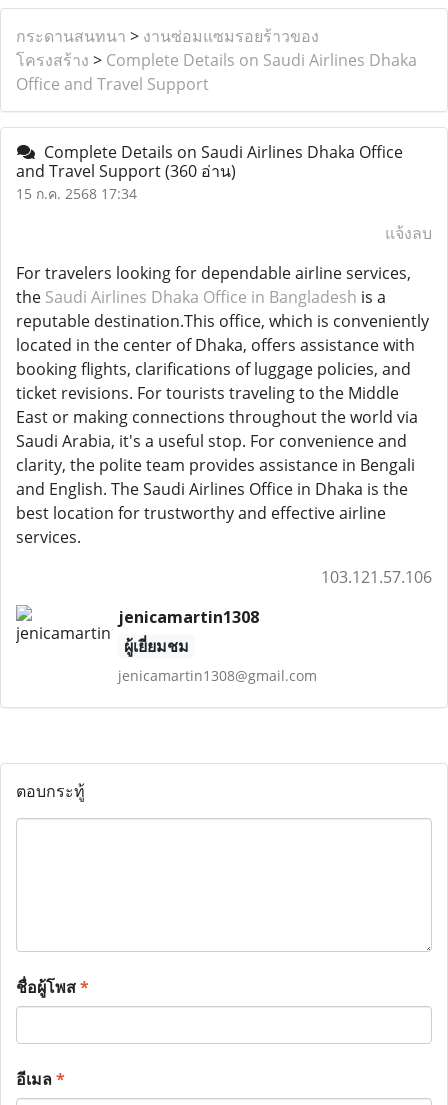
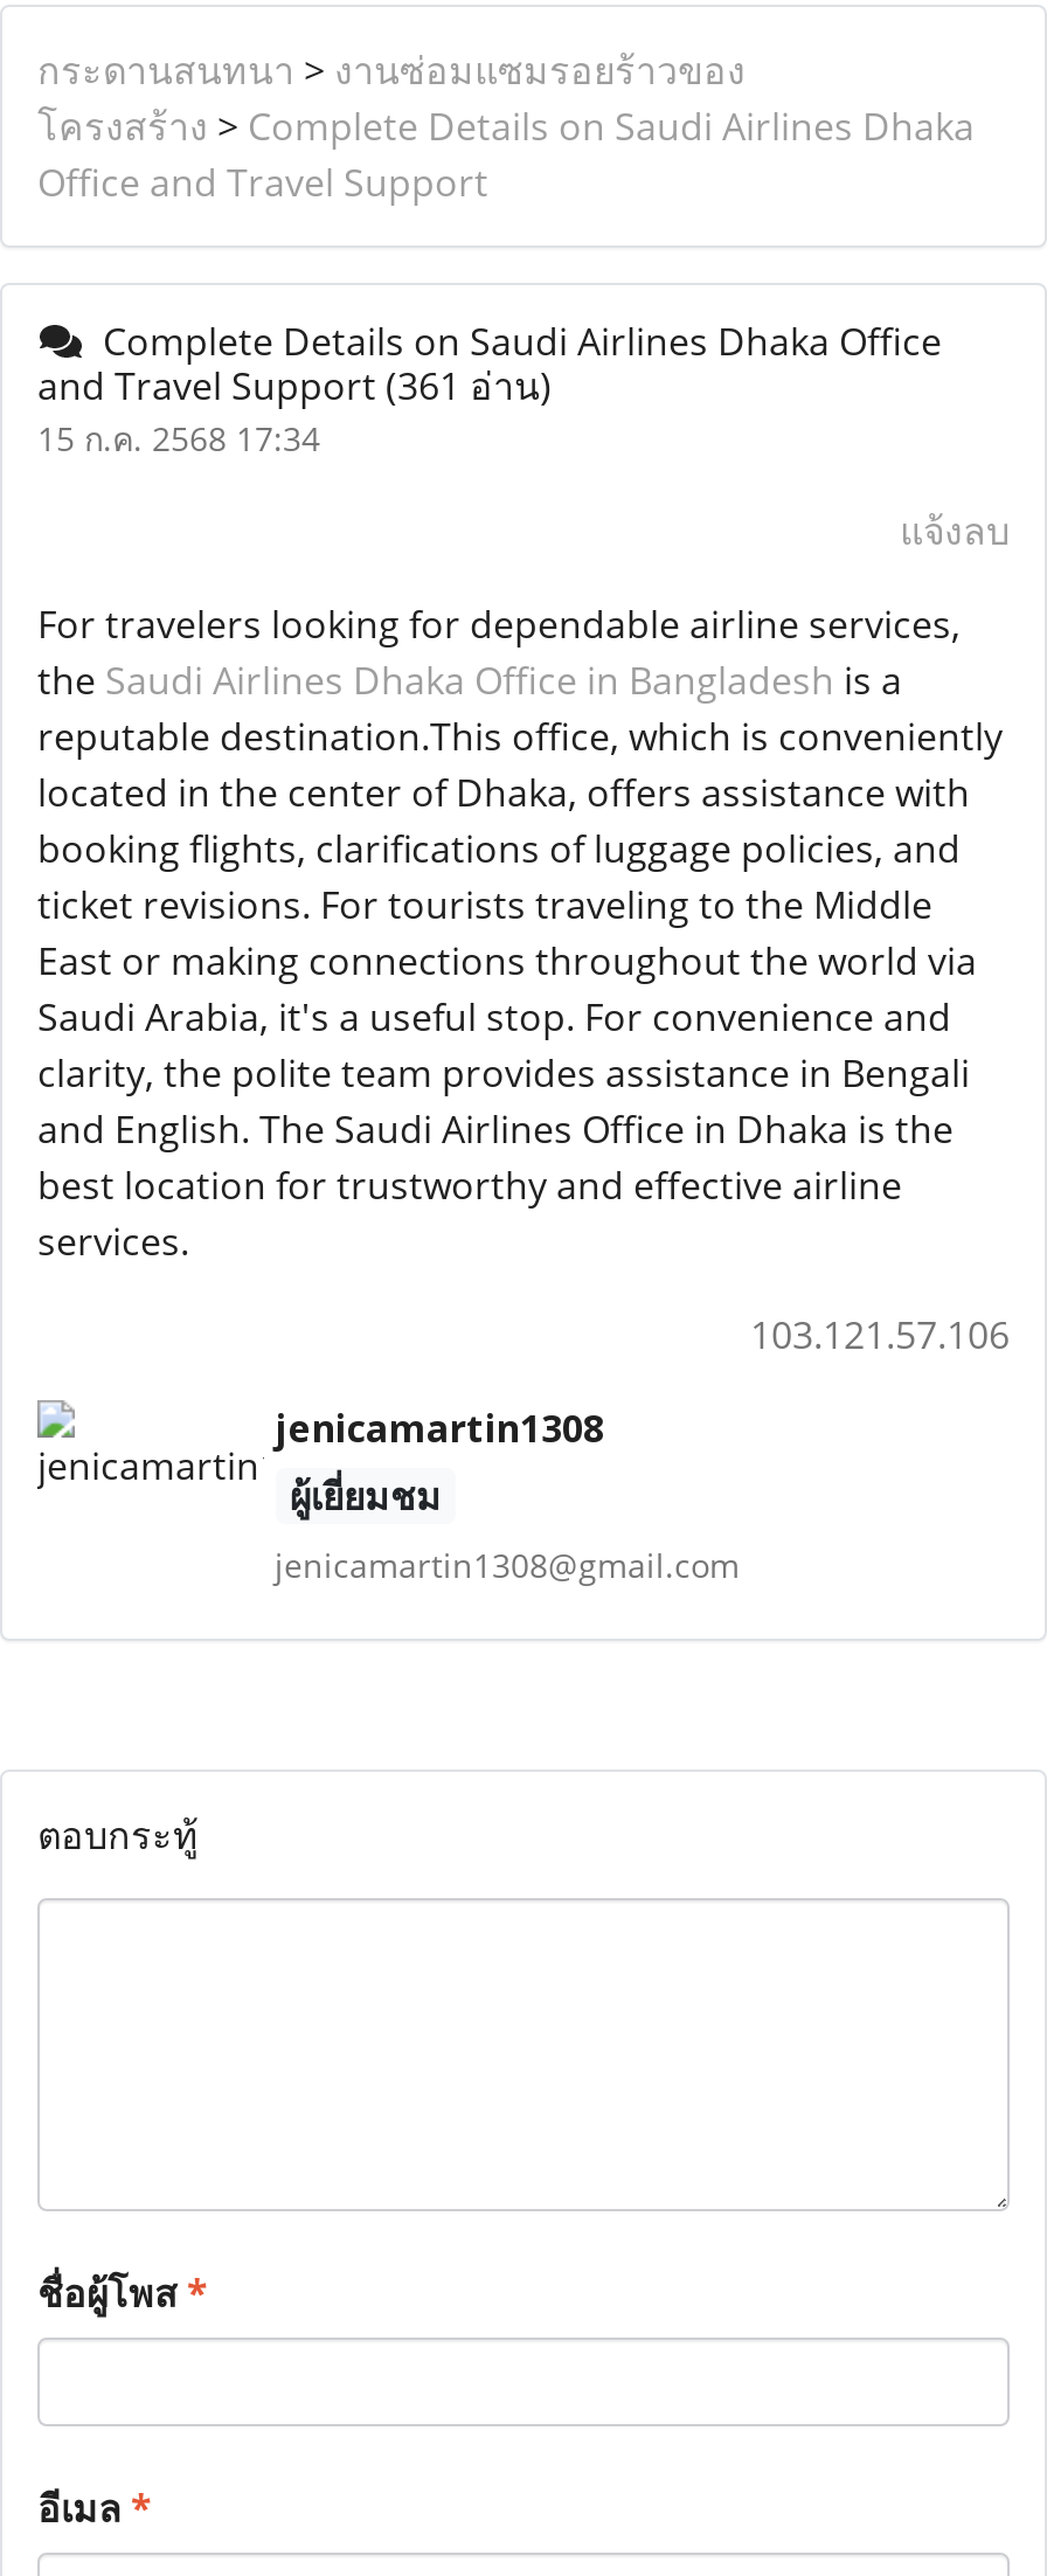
[16,160,236,182] and Travel Support (360 อ่าน) -> [37,360,552,411] and Travel Support (361 อ่าน)

